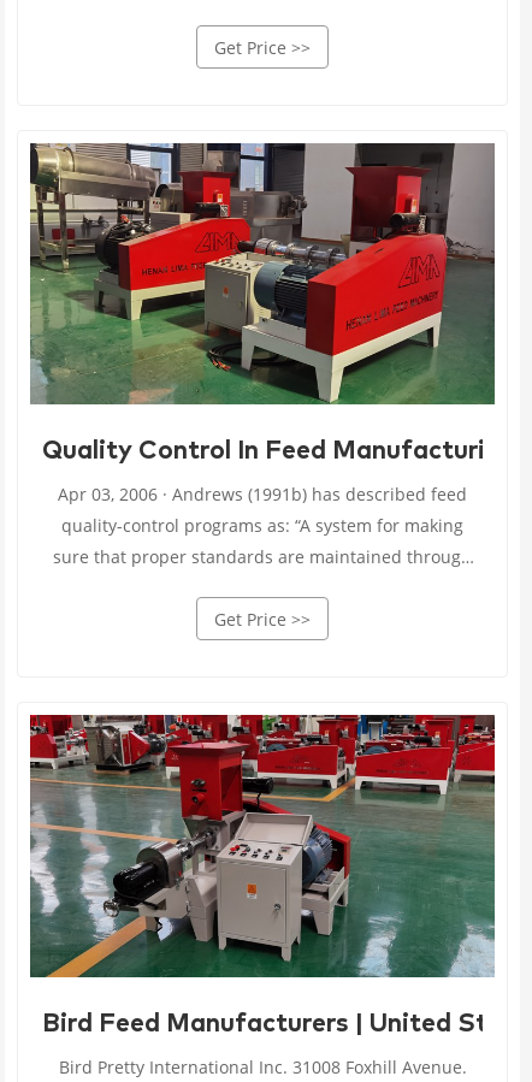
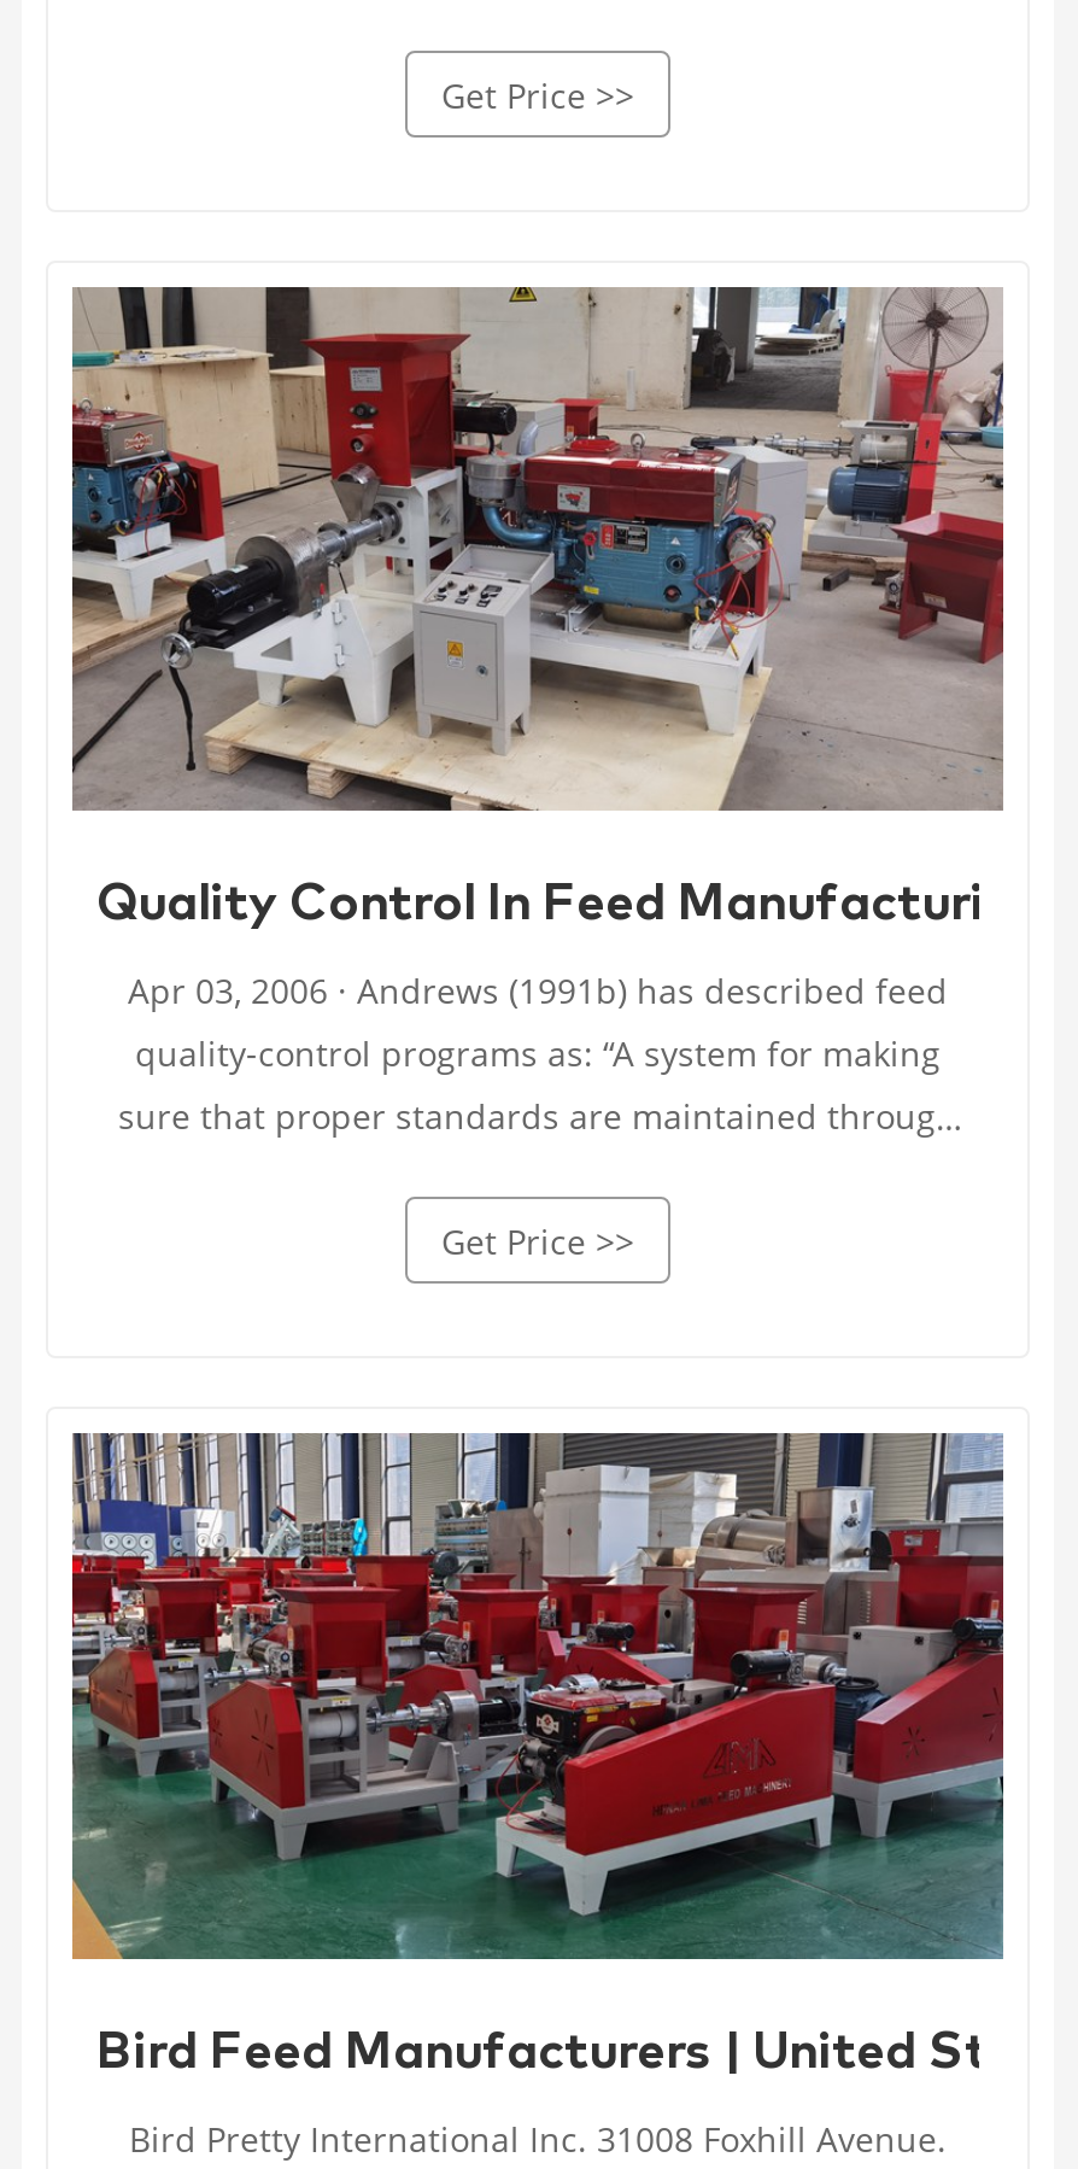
[30,142,496,406] [image] -> [70,285,1006,811] [image]
[29,714,496,978] [image] -> [70,1431,1006,1962] [image]

